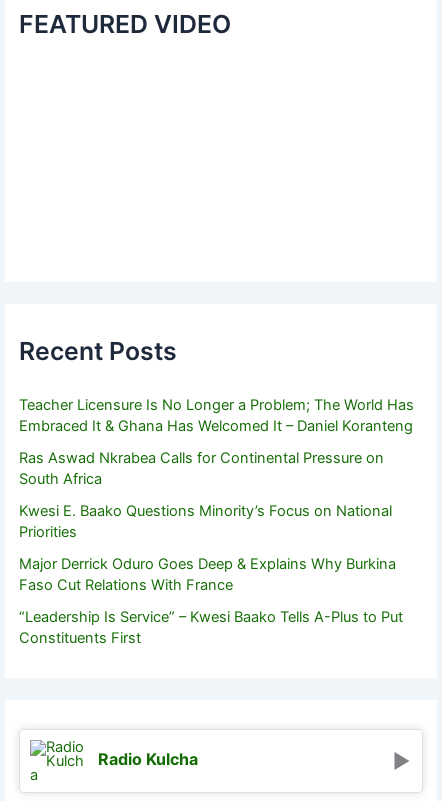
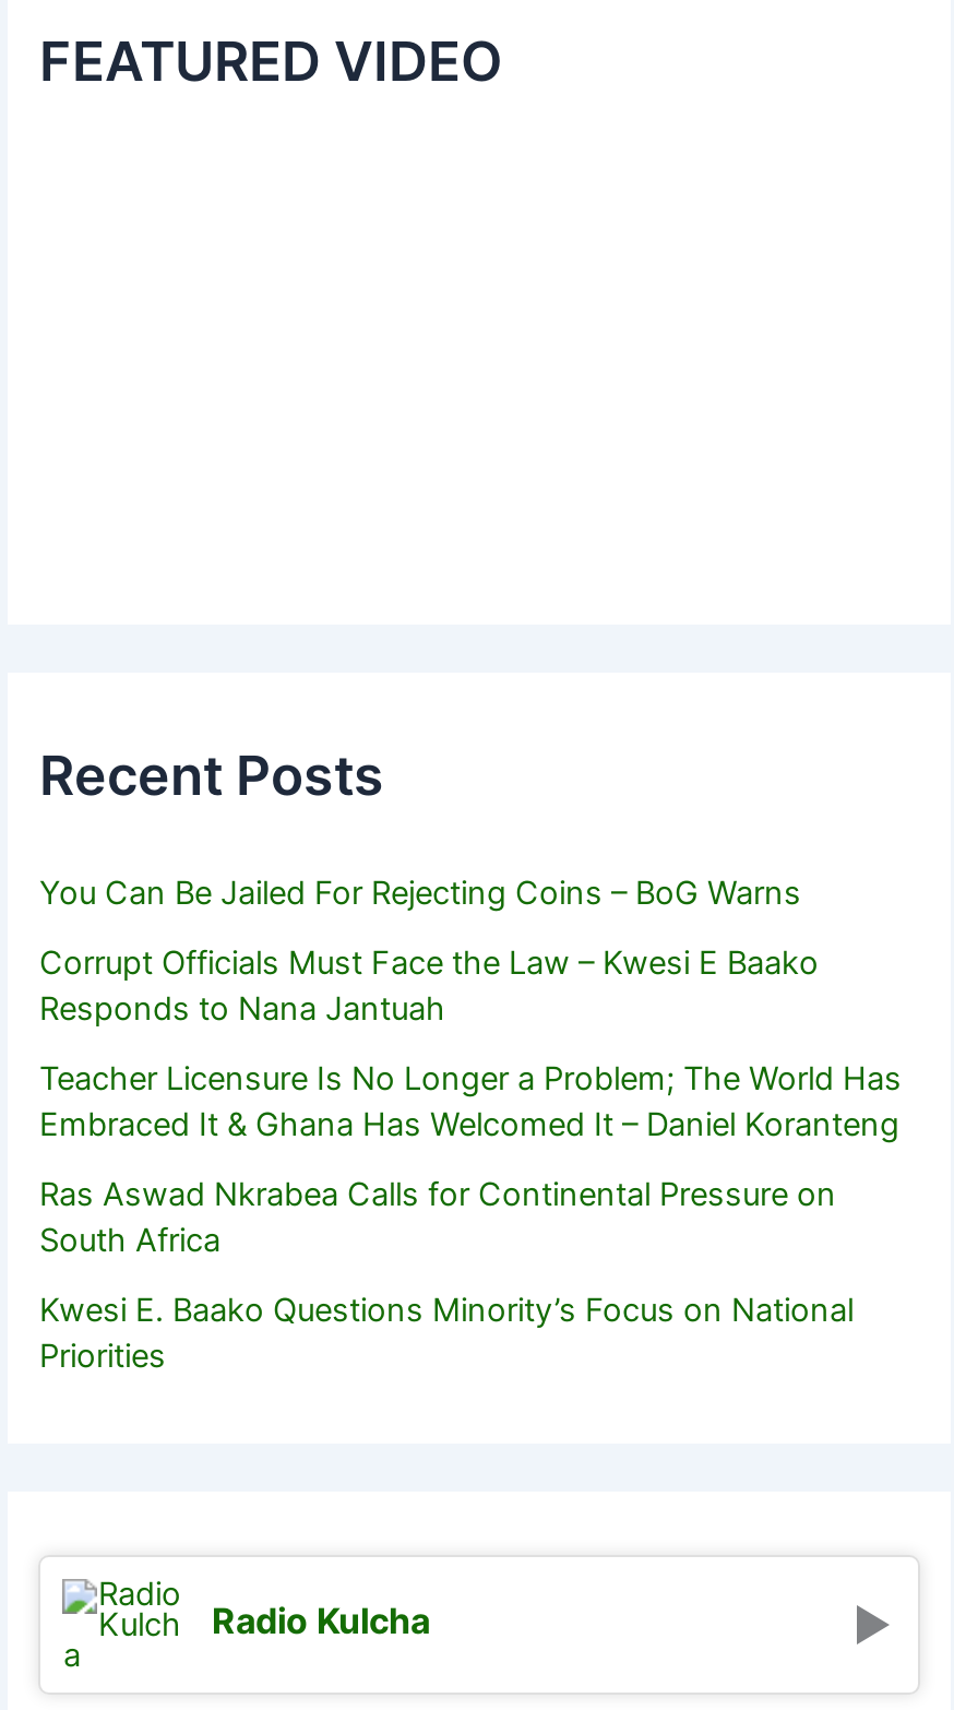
none -> [39,874,819,1029] You Can Be Jailed For Rejecting Coins – BoG Warns | Corrupt Officials Must Face the Law – Kwesi E Baako | Responds to Nana Jantuah
moved [19,396,414,541] -> [39,1059,902,1375]: Teacher Licensure Is No Longer a Problem; The World Has | Embraced It & Ghana Has Welcomed It – Daniel Koranteng | Ras Aswad Nkrabea Calls for Continental Pressure on | South Africa | Kwesi E. Baako Questions Minority’s Focus on National | Priorities
[19,555,403,647] Major Derrick Oduro Goes Deep & Explains Why Burkina | Faso Cut Relations With France | “Leadership Is Service” – Kwesi Baako Tells A-Plus to Put | Constituents First -> none

